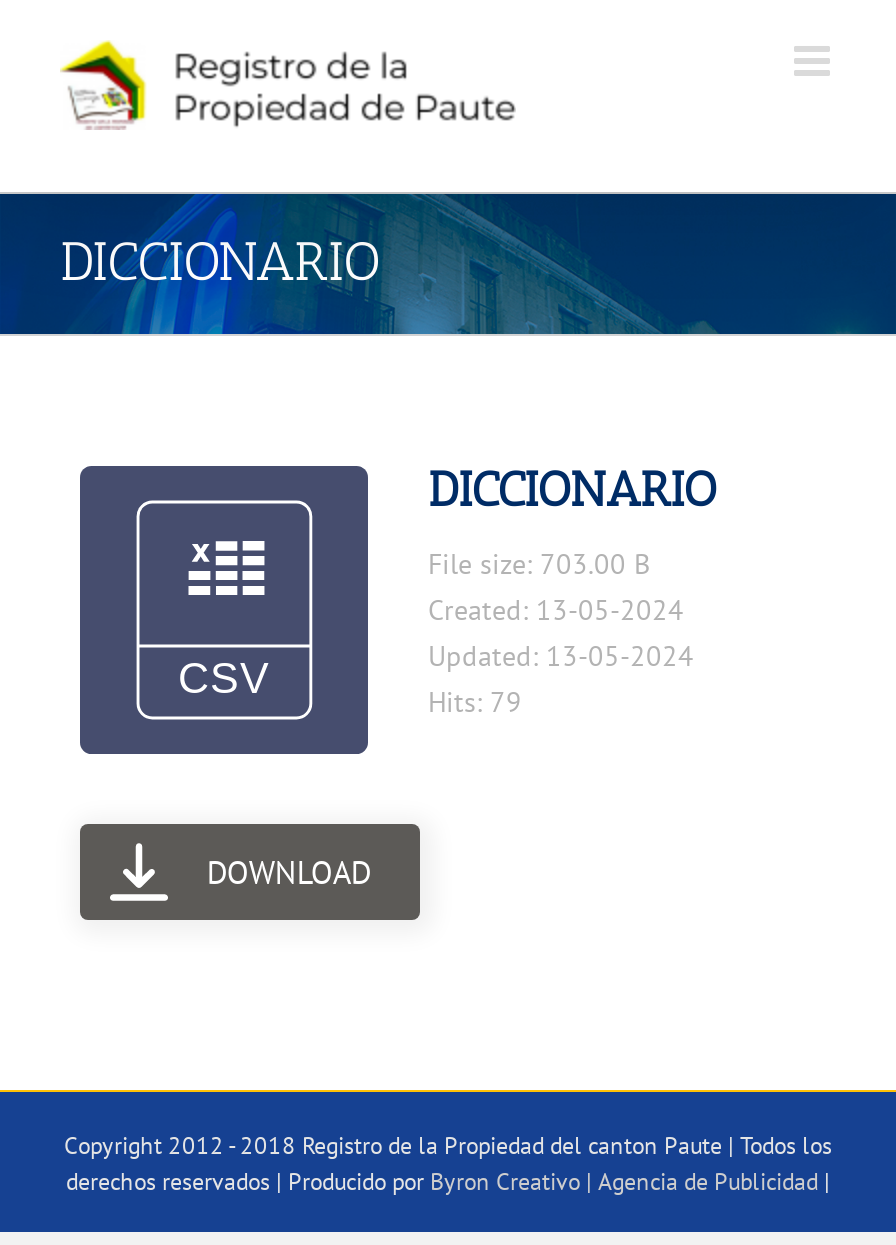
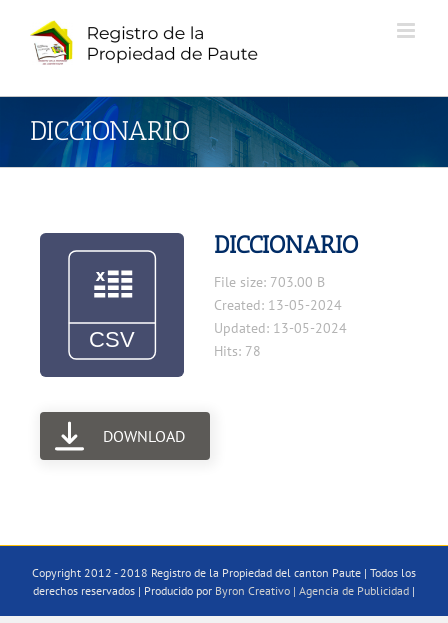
[428,684,522,720] Hits: 79 -> [214,342,261,360] Hits: 78

